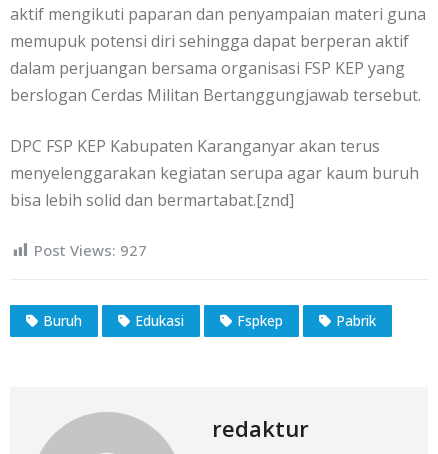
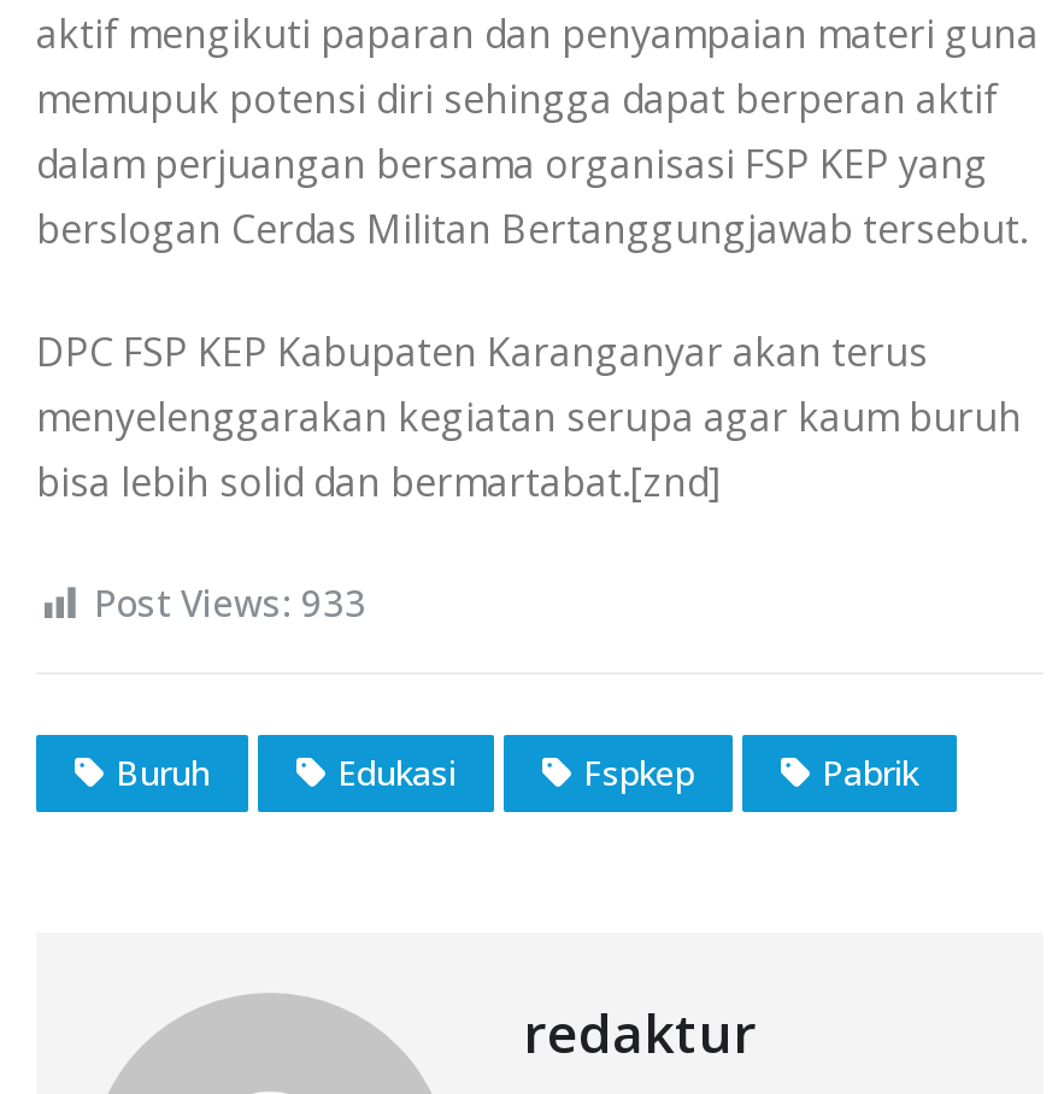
[34,240,147,260] Post Views: 927 -> [94,578,366,626] Post Views: 933

